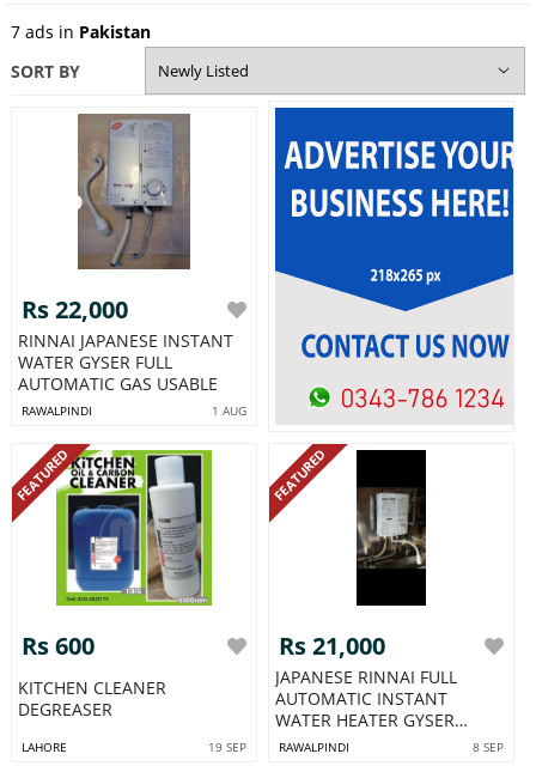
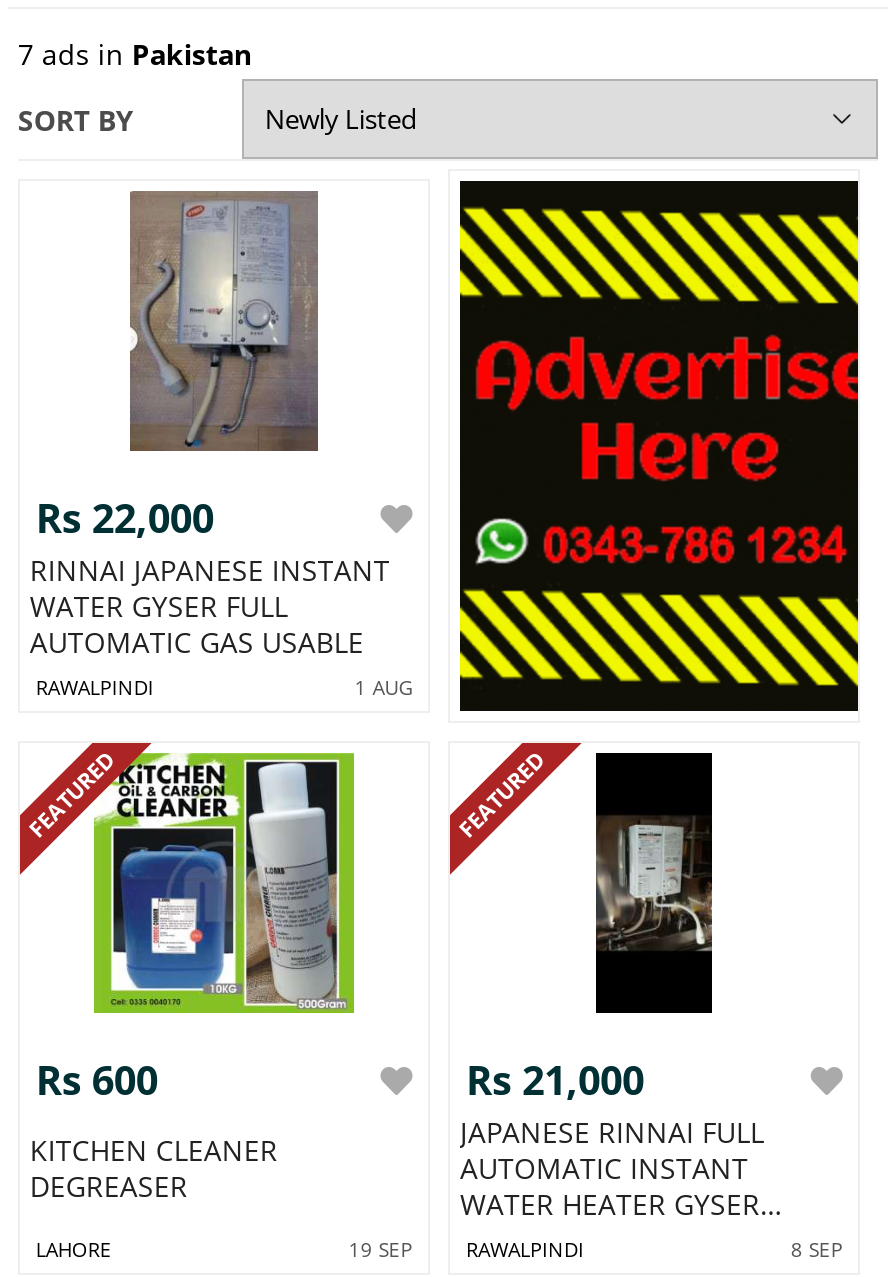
[274,107,514,425] [image] -> [458,179,860,713] [image]

